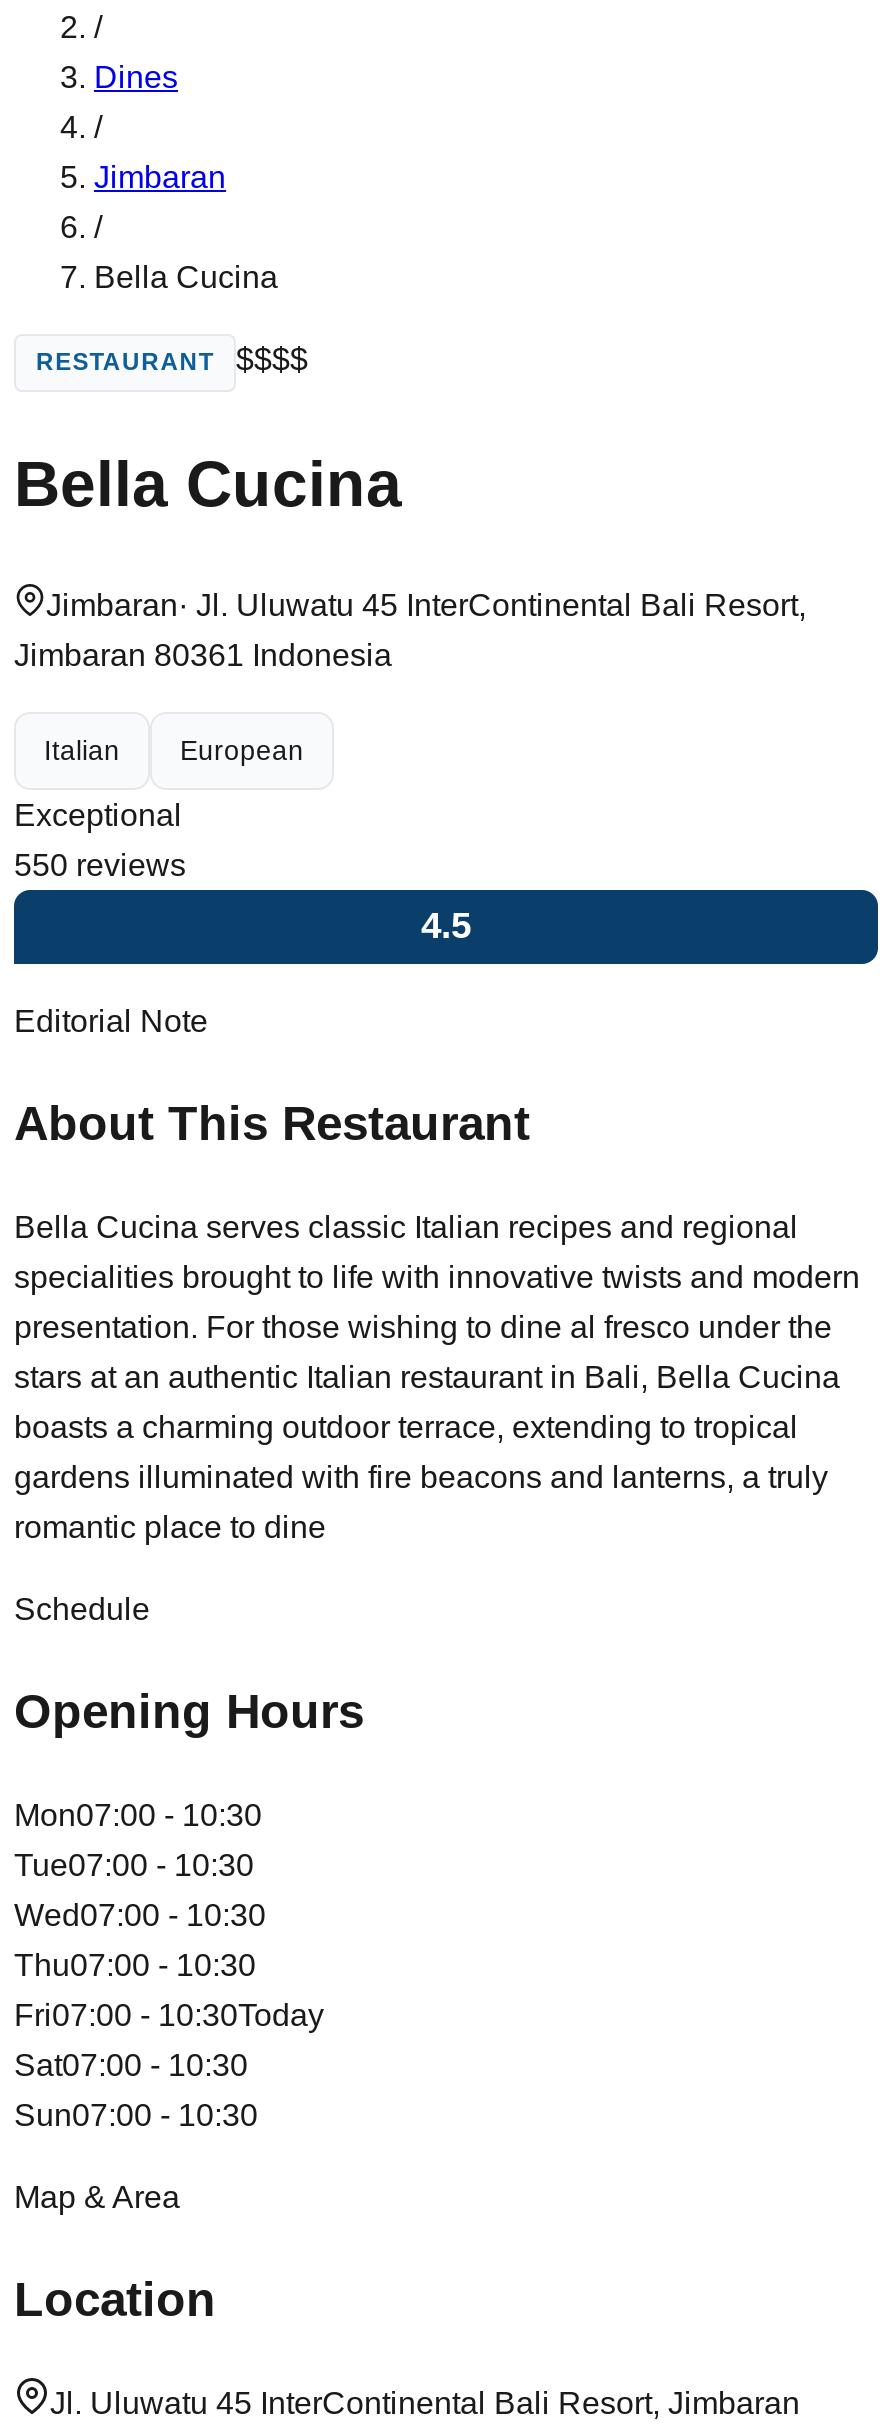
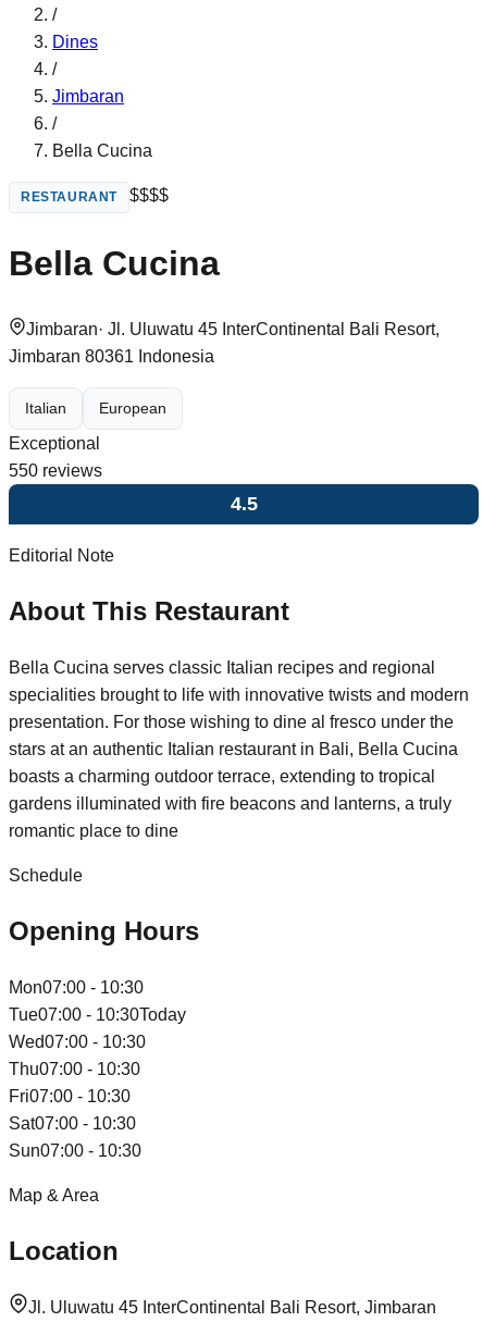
[14,1847,254,1881] Tue07:00 - 10:30 -> [9,1005,186,1024] Tue07:00 - 10:30Today
[14,1997,324,2031] Fri07:00 - 10:30Today -> [9,1087,131,1105] Fri07:00 - 10:30

